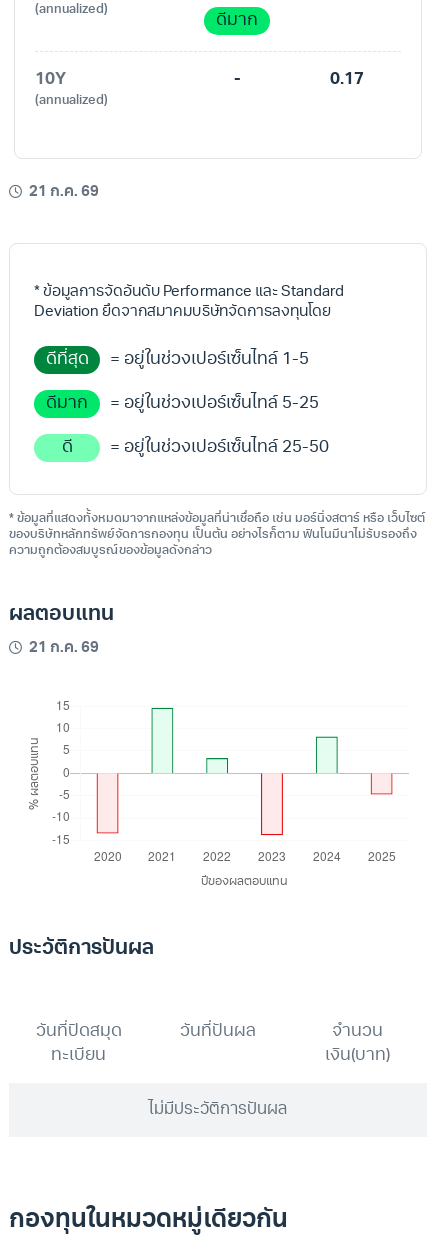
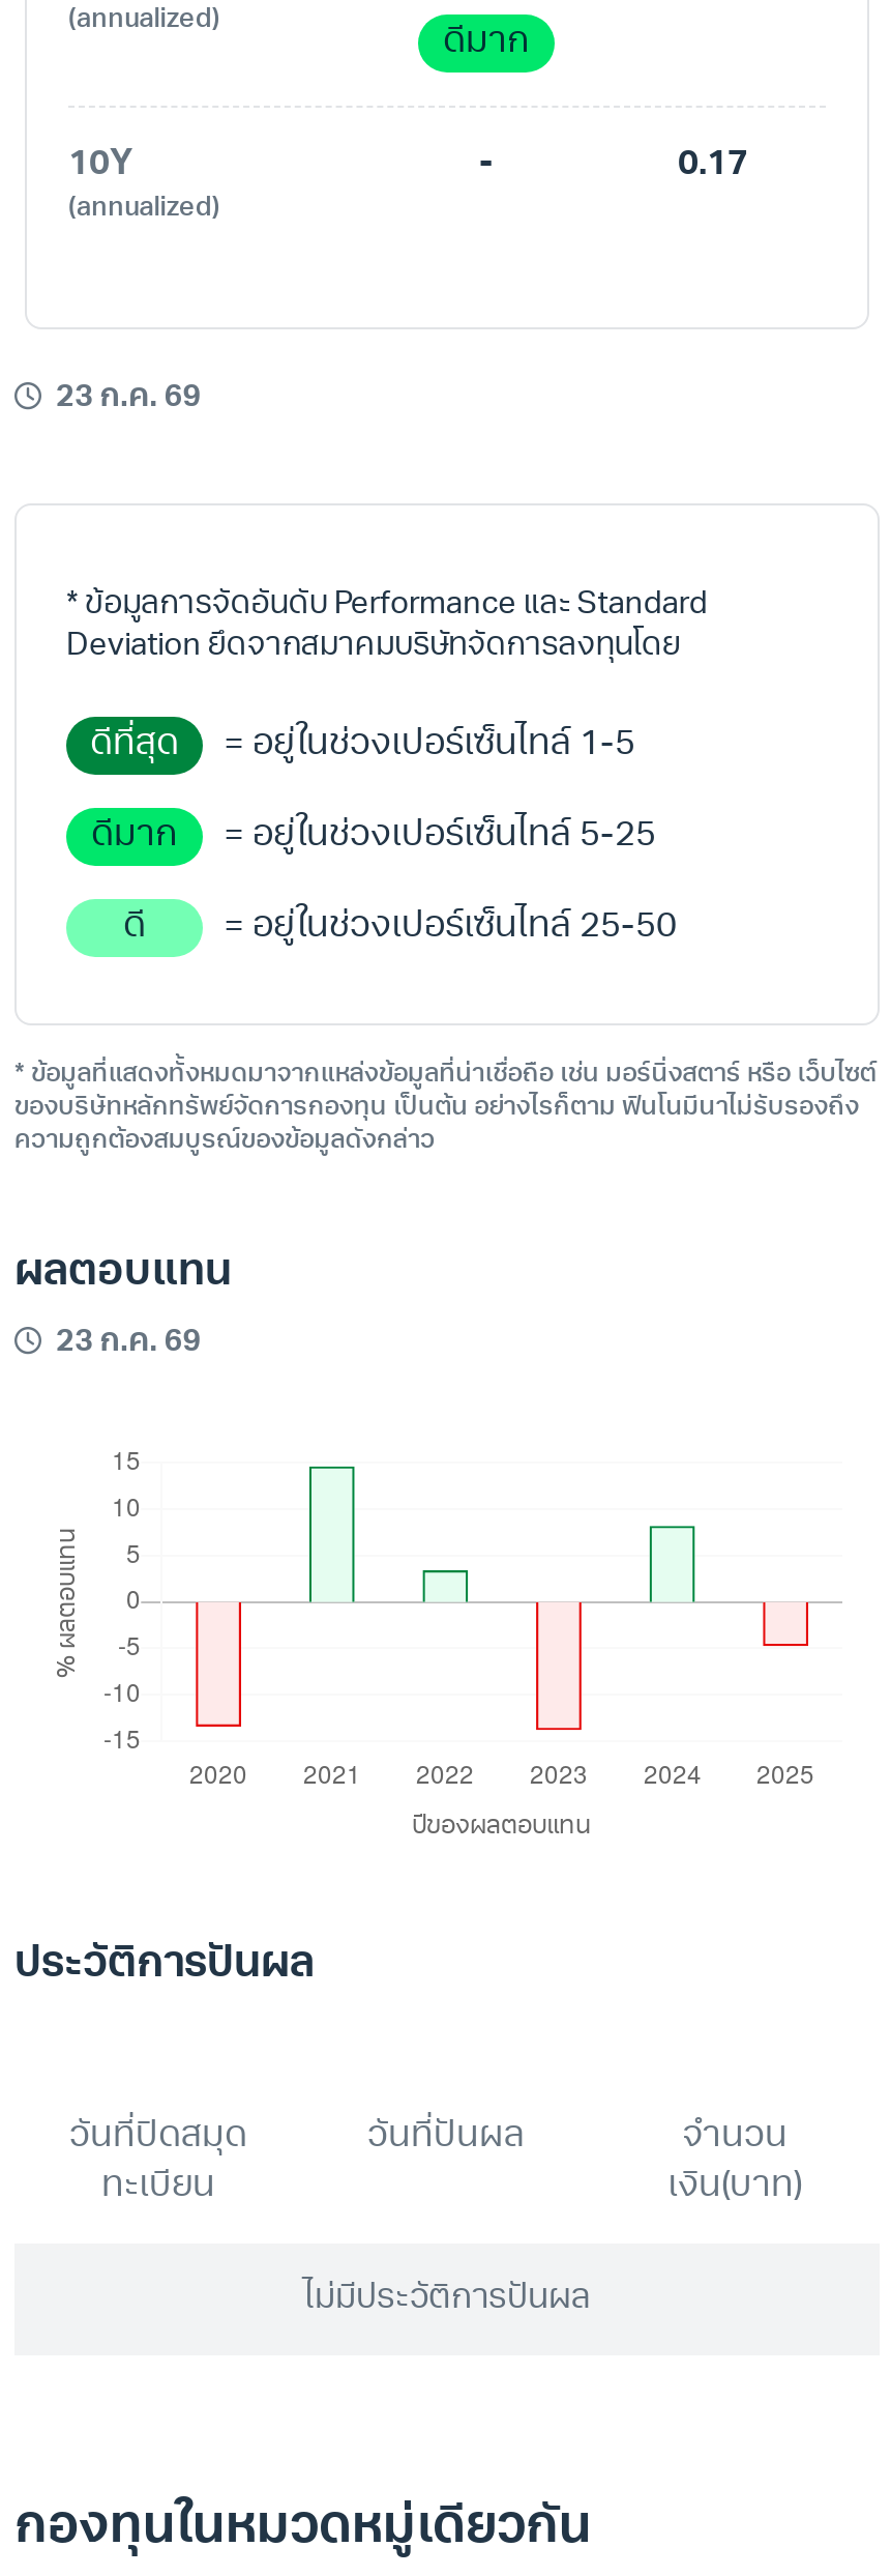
[26,185,99,200] 21 ก.ค. 69 -> [50,384,201,415] 23 ก.ค. 69
[26,641,99,656] 21 ก.ค. 69 -> [50,1328,201,1359] 23 ก.ค. 69

